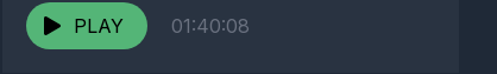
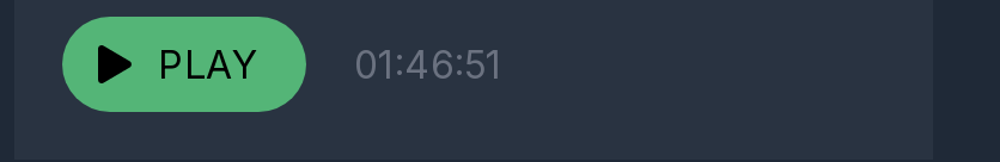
[74,15,250,38] PLAY 01:40:08 -> [158,42,502,89] PLAY 01:46:51

